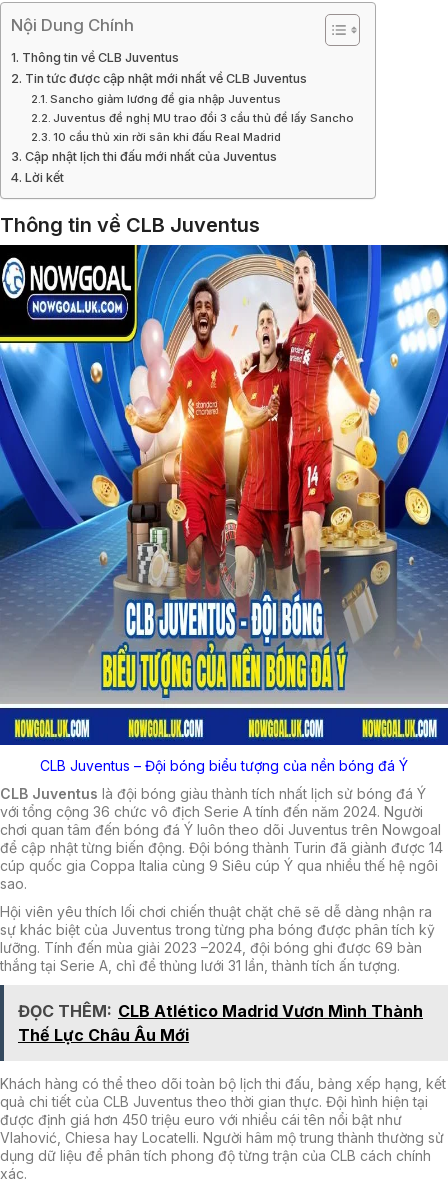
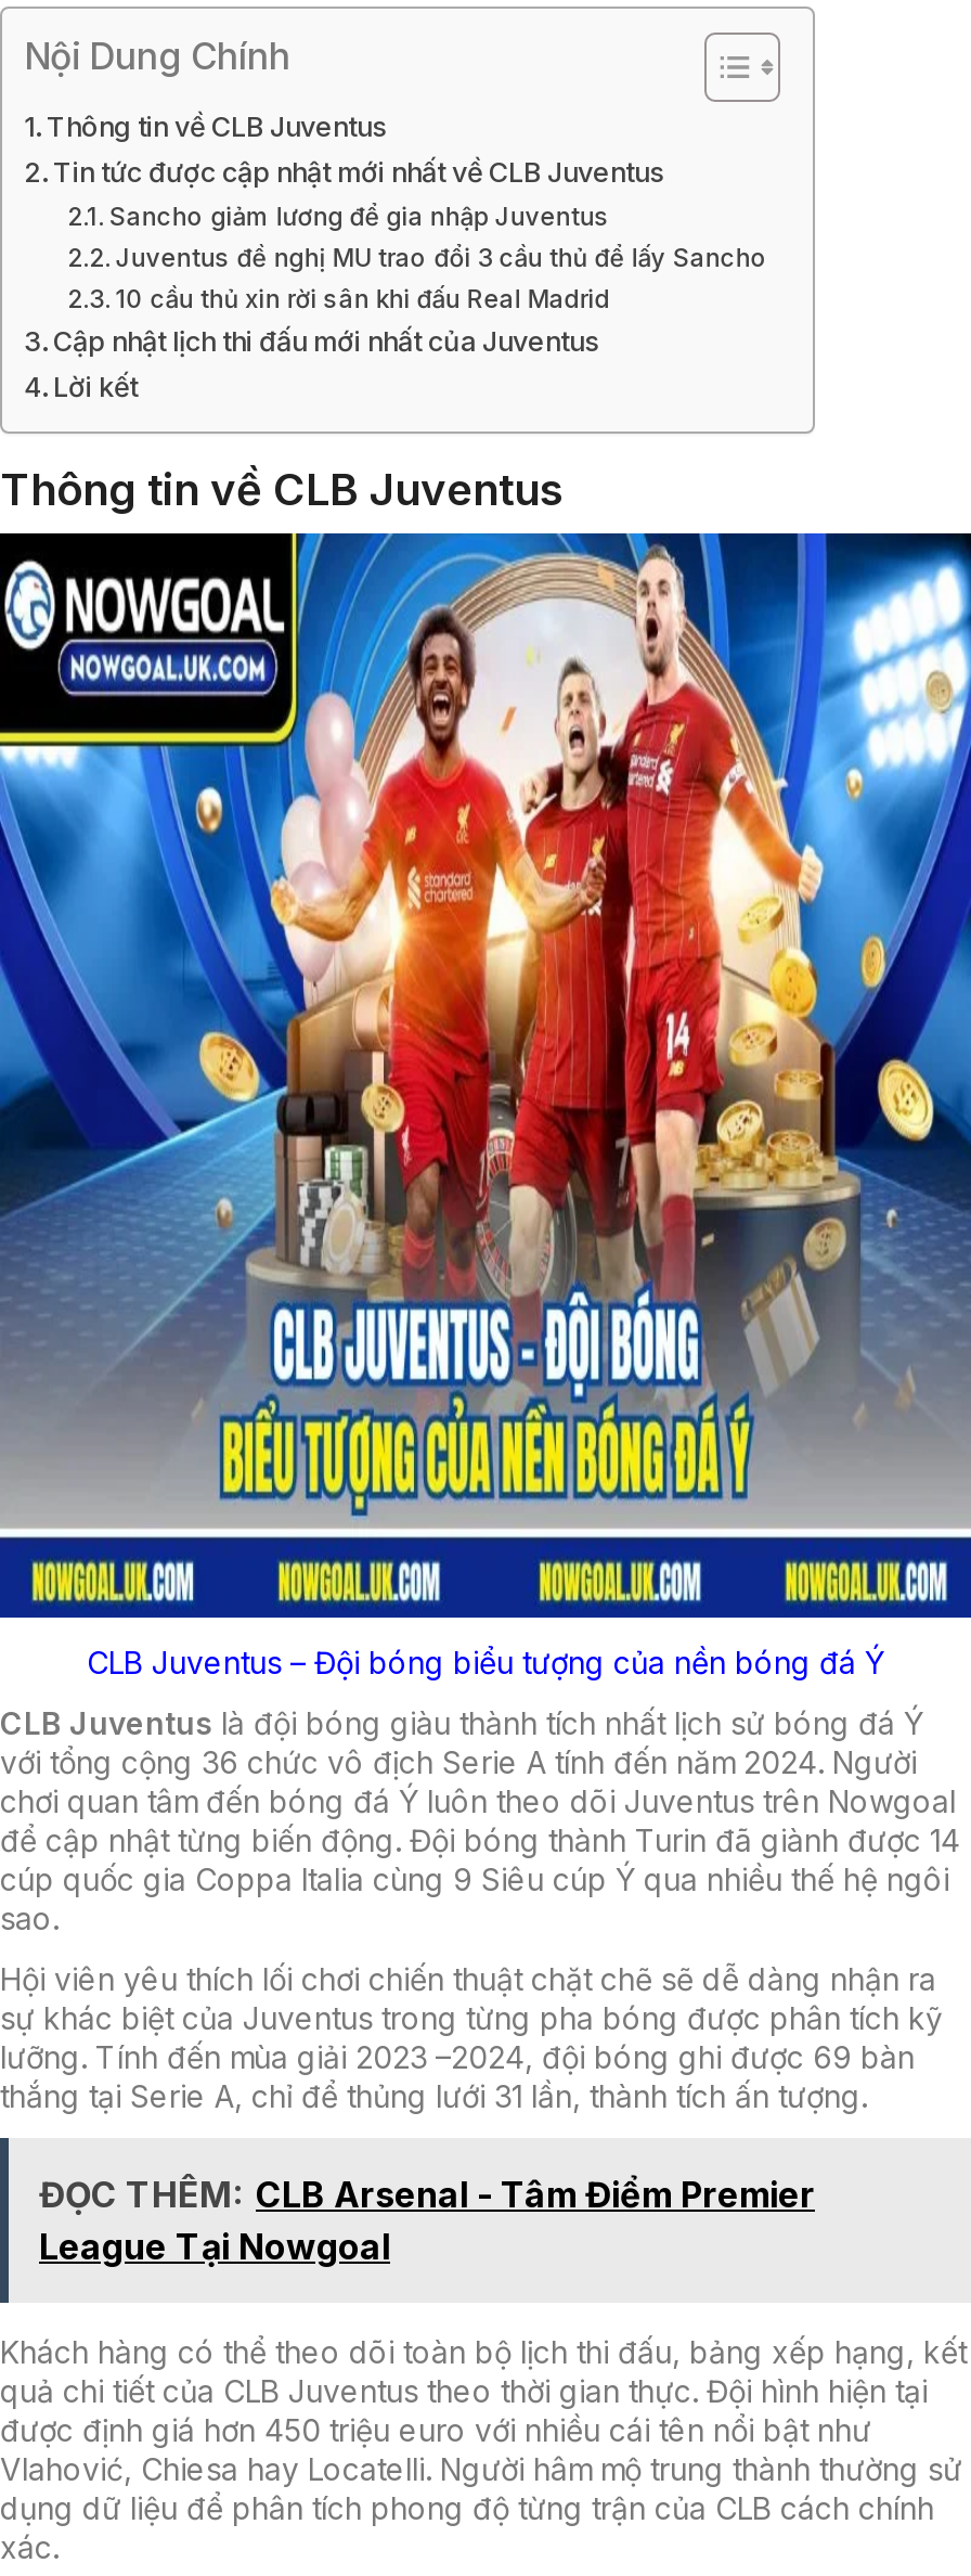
[18,1001,423,1045] ĐỌC THÊM: CLB Atlético Madrid Vươn Mình Thành | Thế Lực Châu Âu Mới -> [39,2173,815,2269] ĐỌC THÊM: CLB Arsenal - Tâm Điểm Premier | League Tại Nowgoal

